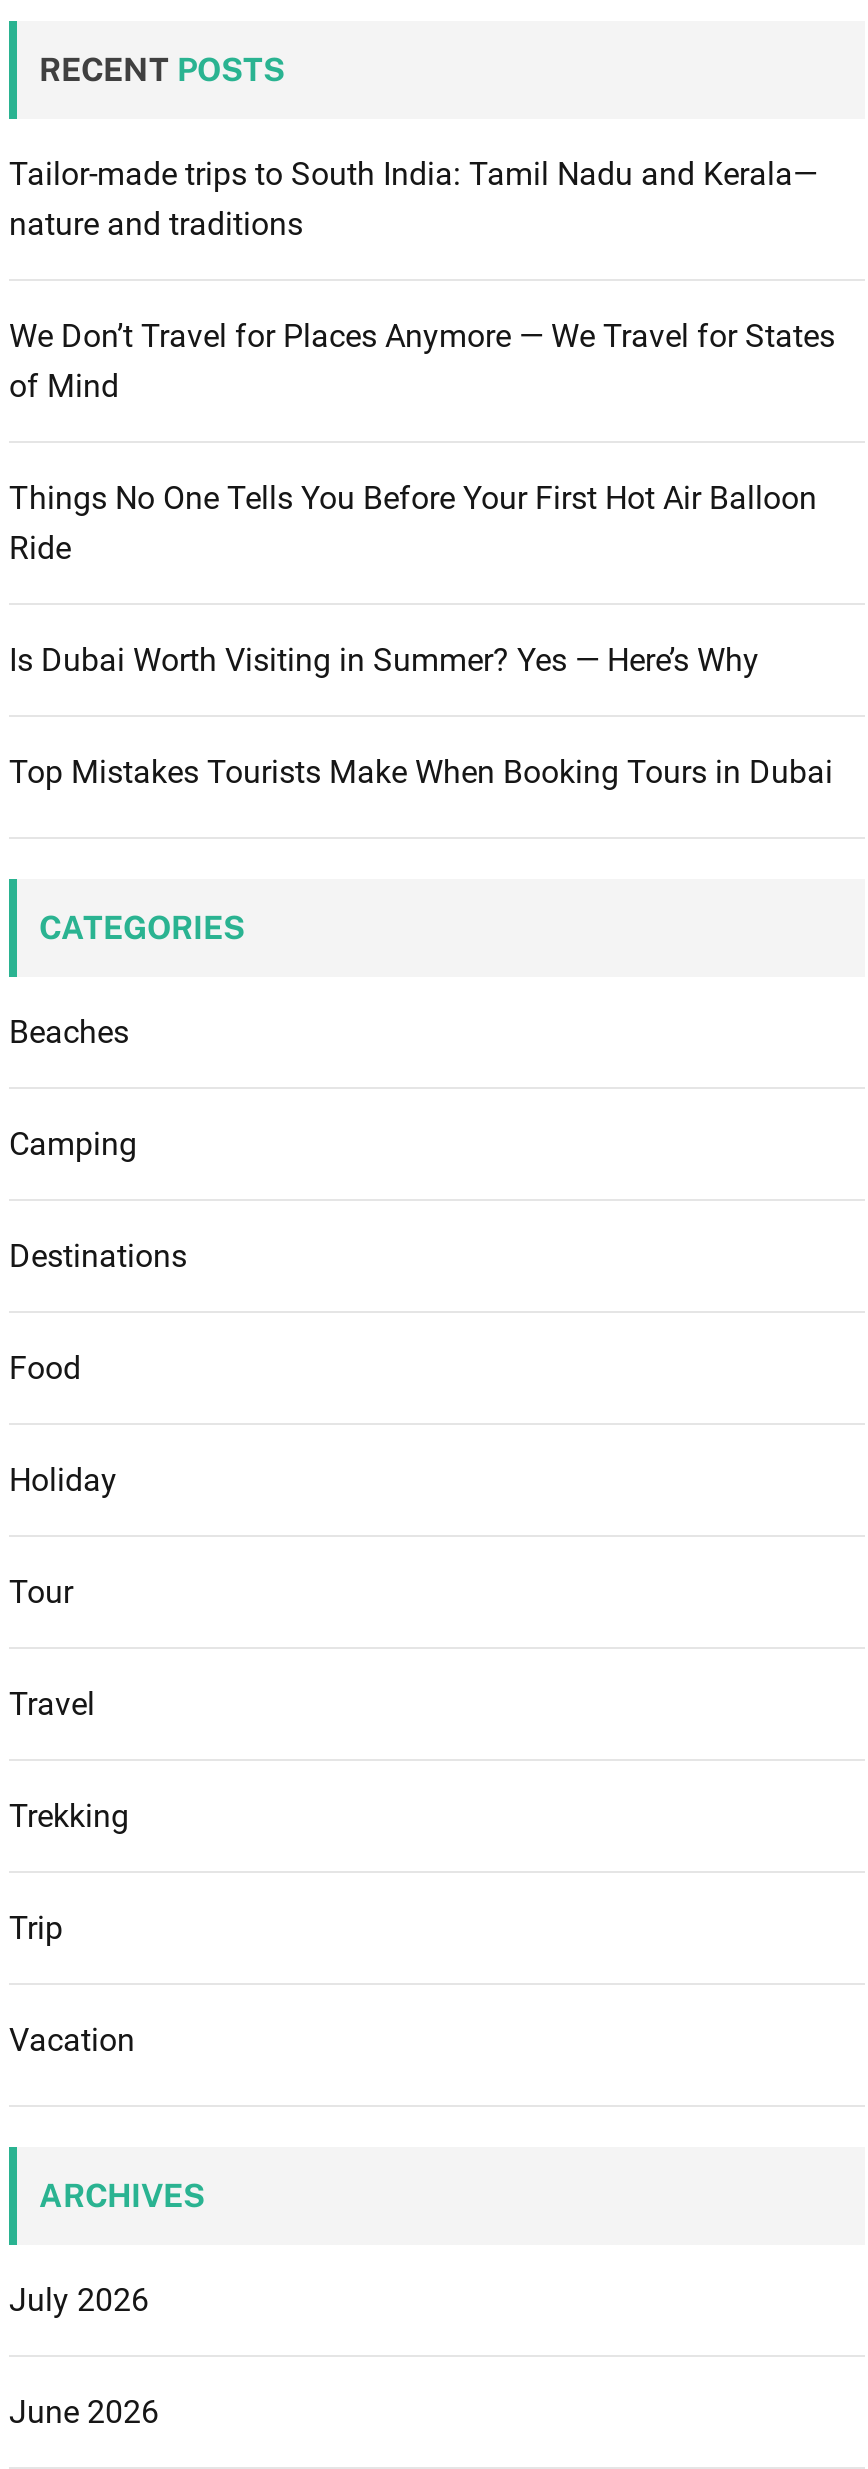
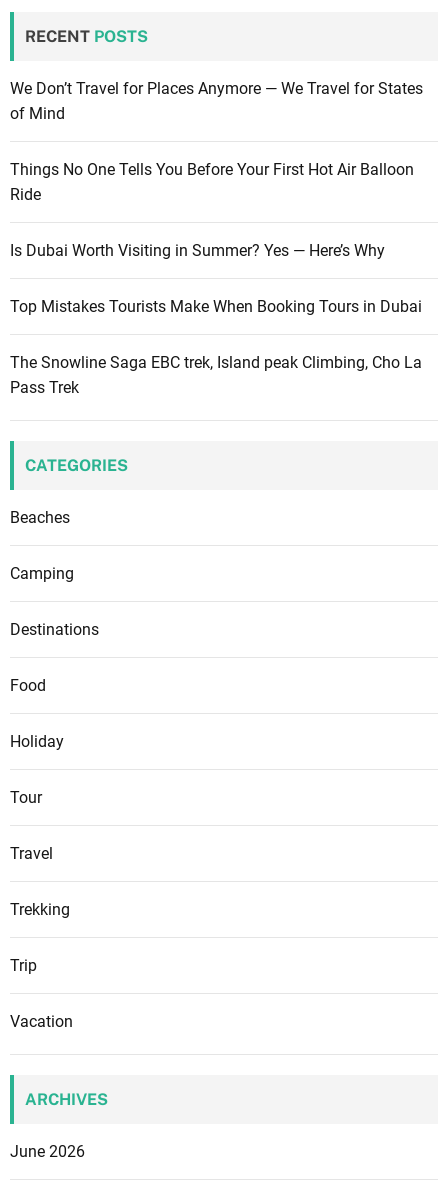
[9,155,817,243] Tailor-made trips to South India: Tamil Nadu and Kerala— | nature and traditions -> none
moved [9,317,835,791] -> [10,79,423,316]: We Don’t Travel for Places Anymore — We Travel for States | of Mind | Things No One Tells You Before Your First Hot Air Balloon | Ride | Is Dubai Worth Visiting in Summer? Yes — Here’s Why | Top Mistakes Tourists Make When Booking Tours in Dubai
none -> [10,353,422,397] The Snowline Saga EBC trek, Island peak Climbing, Cho La | Pass Trek
[9,2281,149,2319] July 2026 -> none

